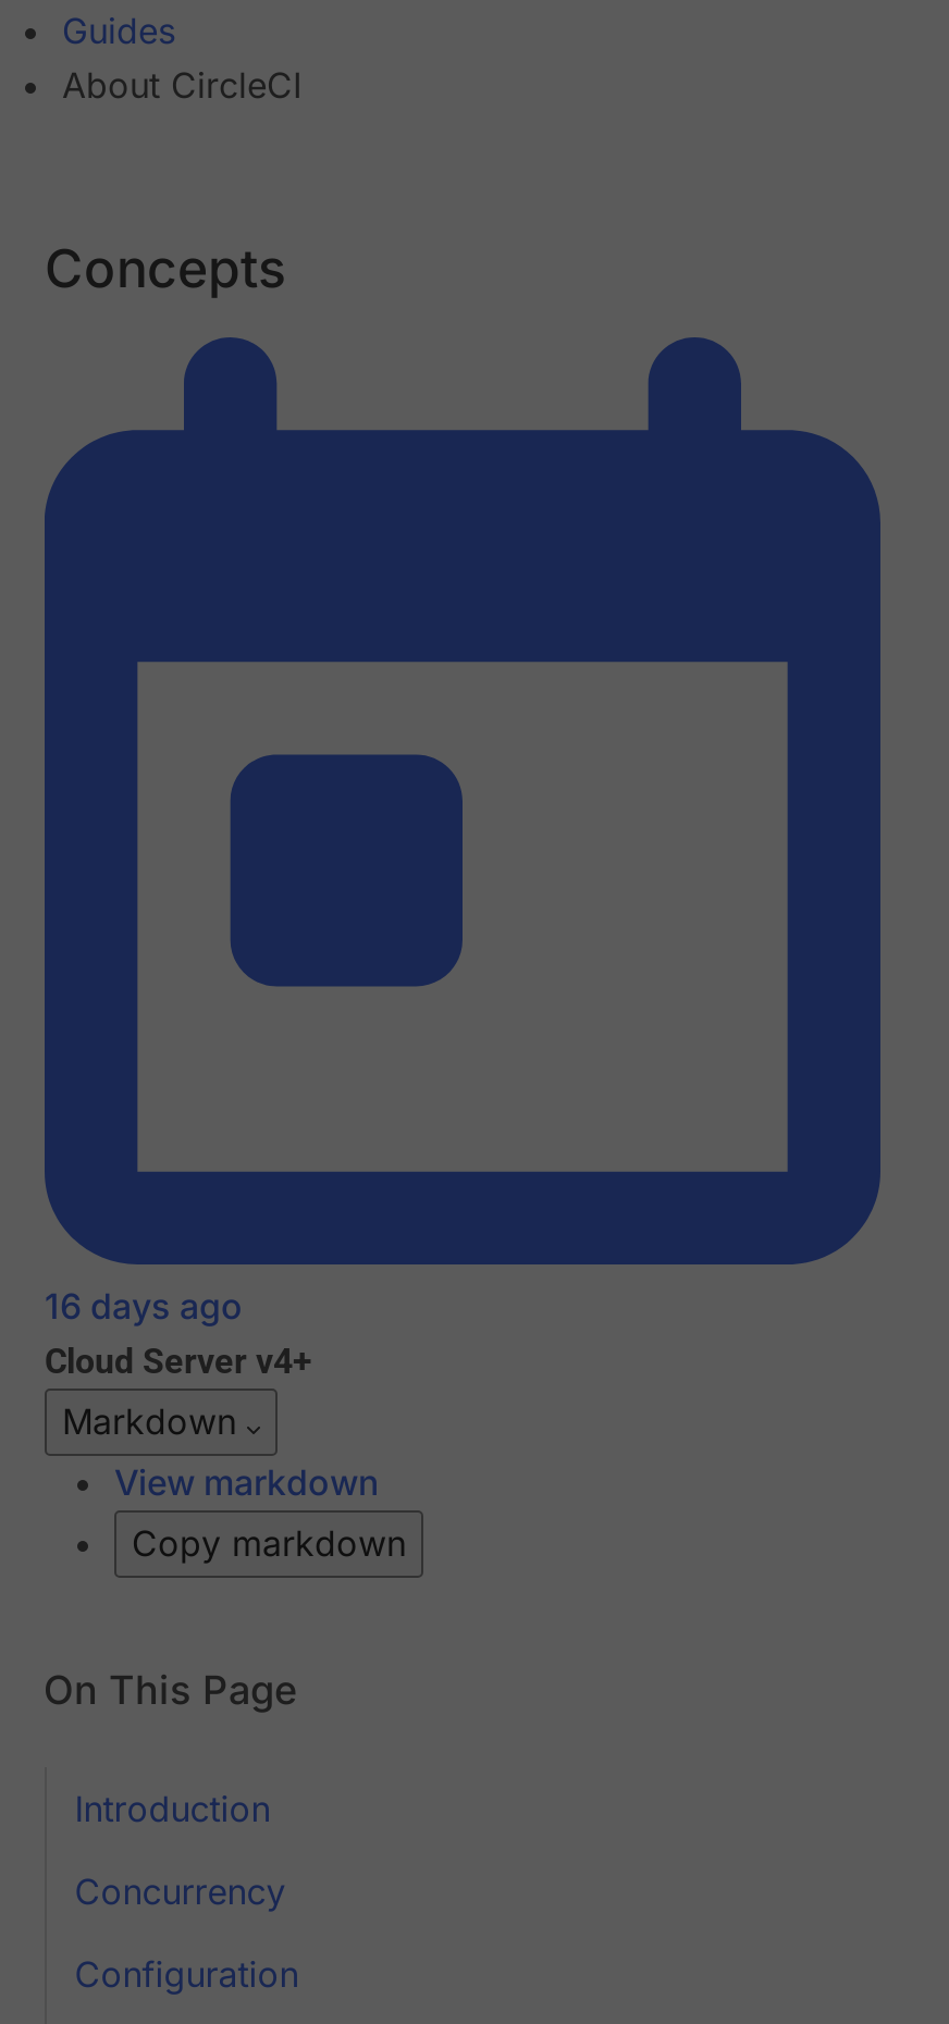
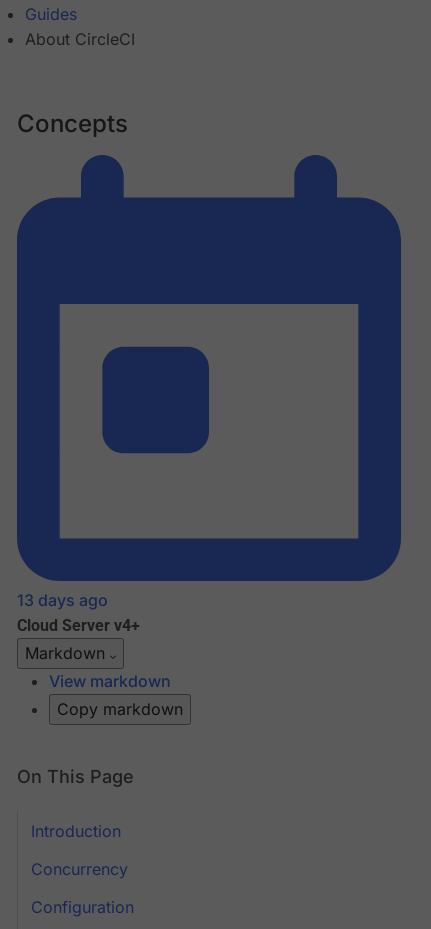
[45,1285,243,1329] 16 days ago -> [17,590,108,610] 13 days ago

